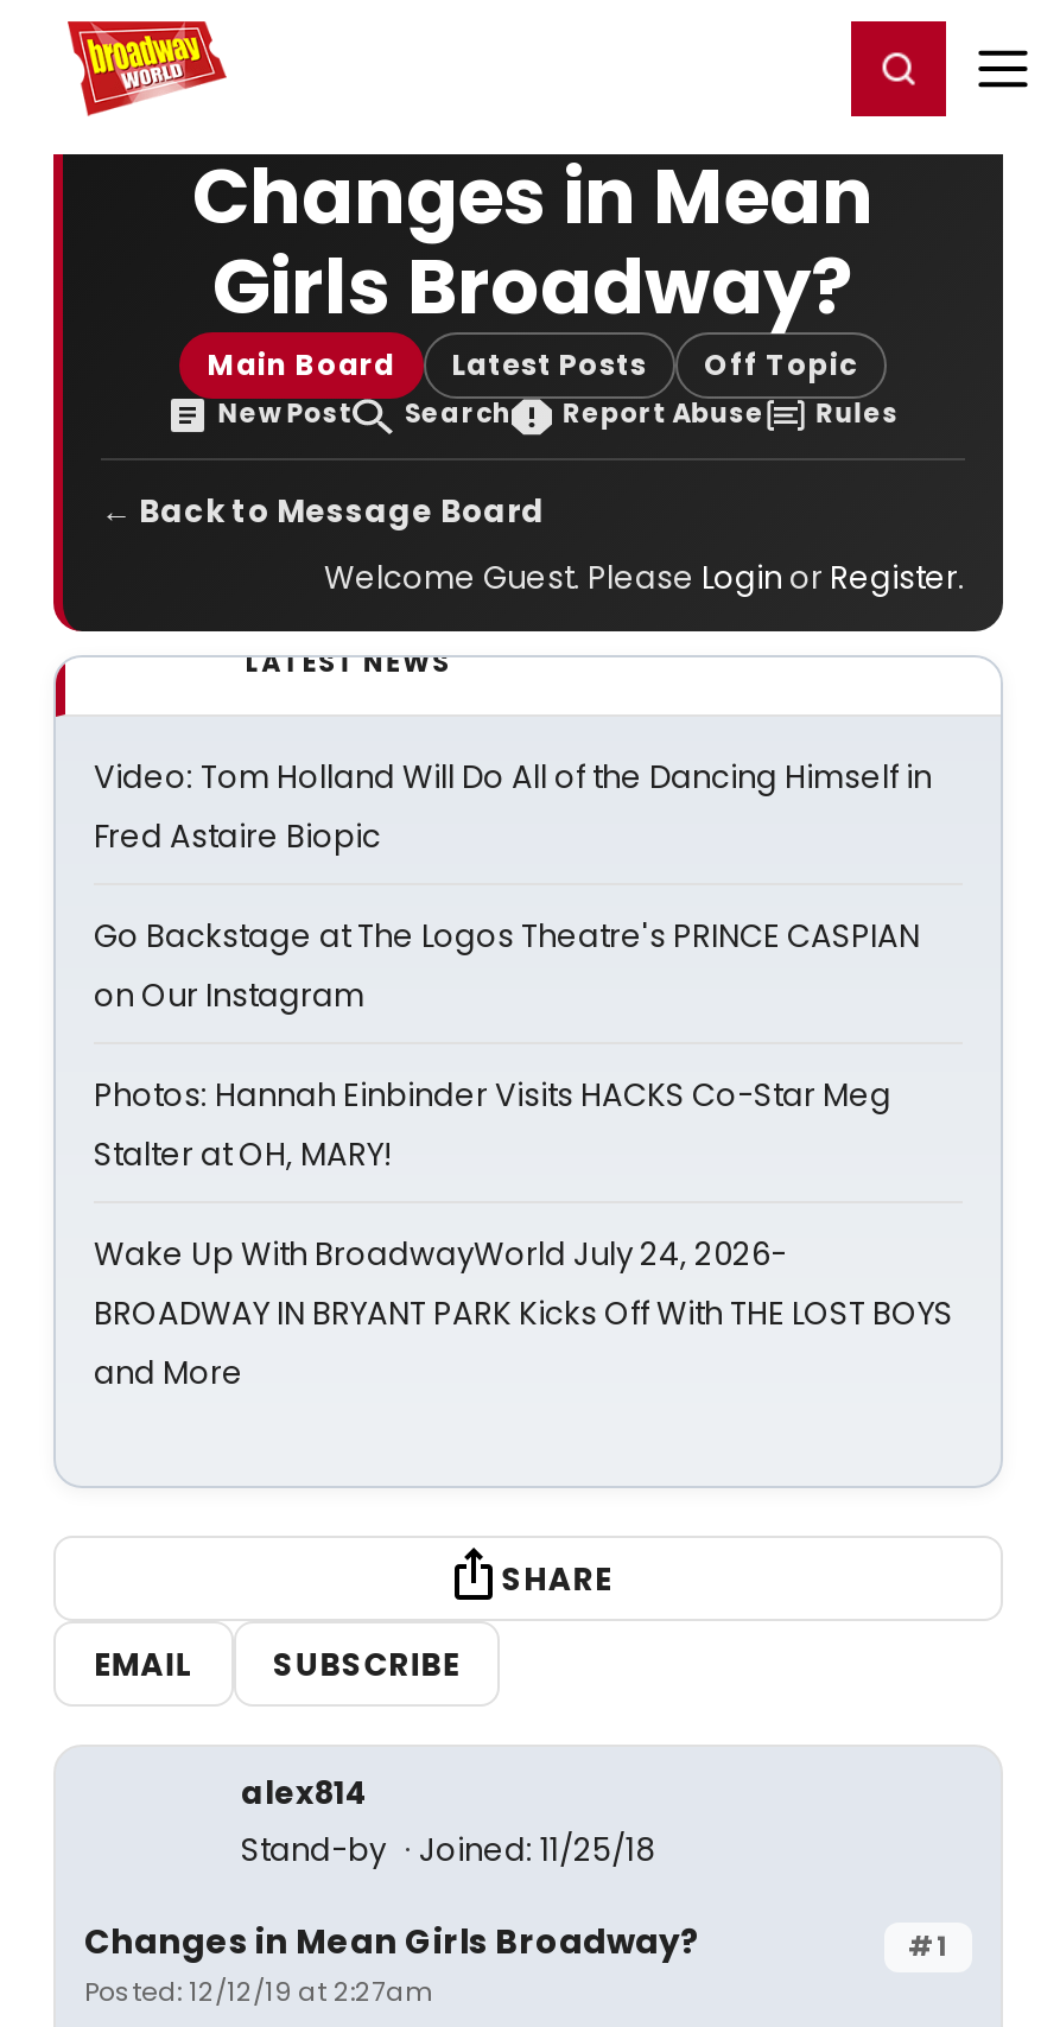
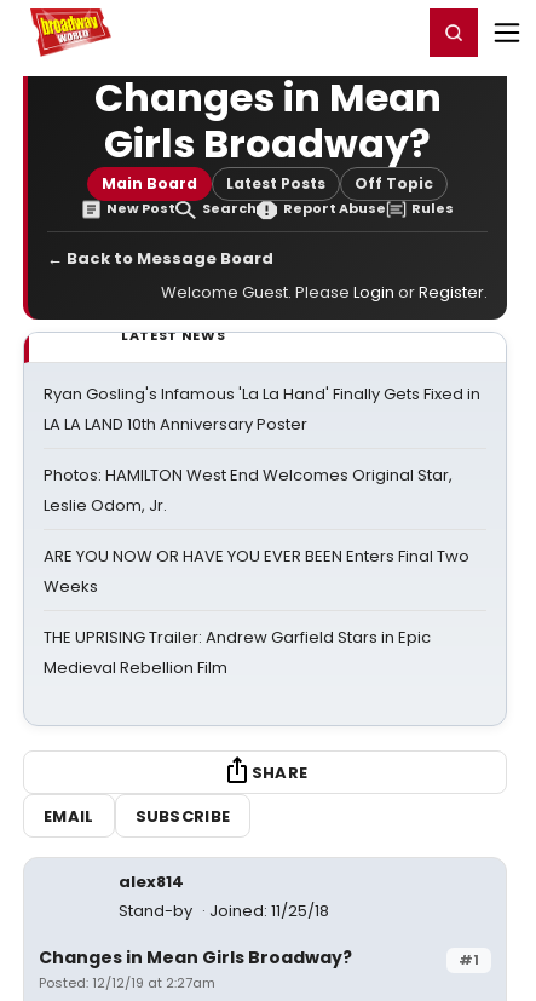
[94,755,932,859] Video: Tom Holland Will Do All of the Dancing Himself in | Fred Astaire Biopic -> [44,382,480,436] Ryan Gosling's Infamous 'La La Hand' Finally Gets Fixed in | LA LA LAND 10th Anniversary Poster
[94,914,920,1018] Go Backstage at The Logos Theatre's PRINCE CASPIAN | on Our Instagram -> [44,464,453,517] Photos: HAMILTON West End Welcomes Original Star, | Leslie Odom, Jr.
[94,1073,891,1177] Photos: Hannah Einbinder Visits HACKS Co-Star Meg | Stalter at OH, MARY! -> [44,545,469,598] ARE YOU NOW OR HAVE YOU EVER BEEN Enters Final Two | Weeks
[94,1232,953,1396] Wake Up With BroadwayWorld July 24, 2026- | BROADWAY IN BRYANT PARK Kicks Off With THE LOST BOYS | and More -> [44,626,431,679] THE UPRISING Trailer: Andrew Garfield Stars in Epic | Medieval Rebellion Film

